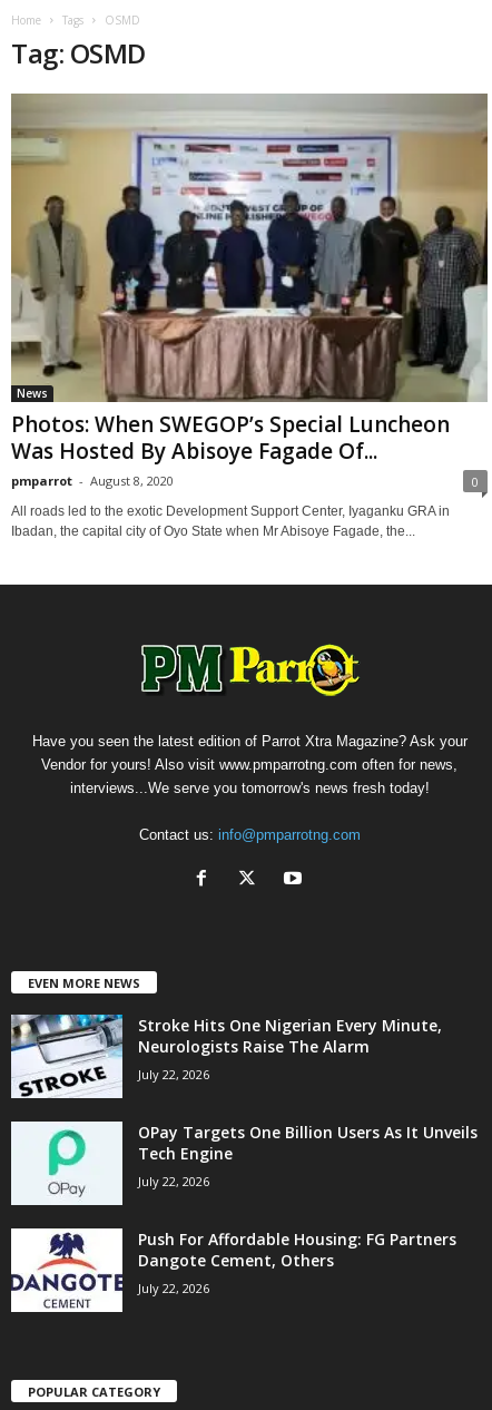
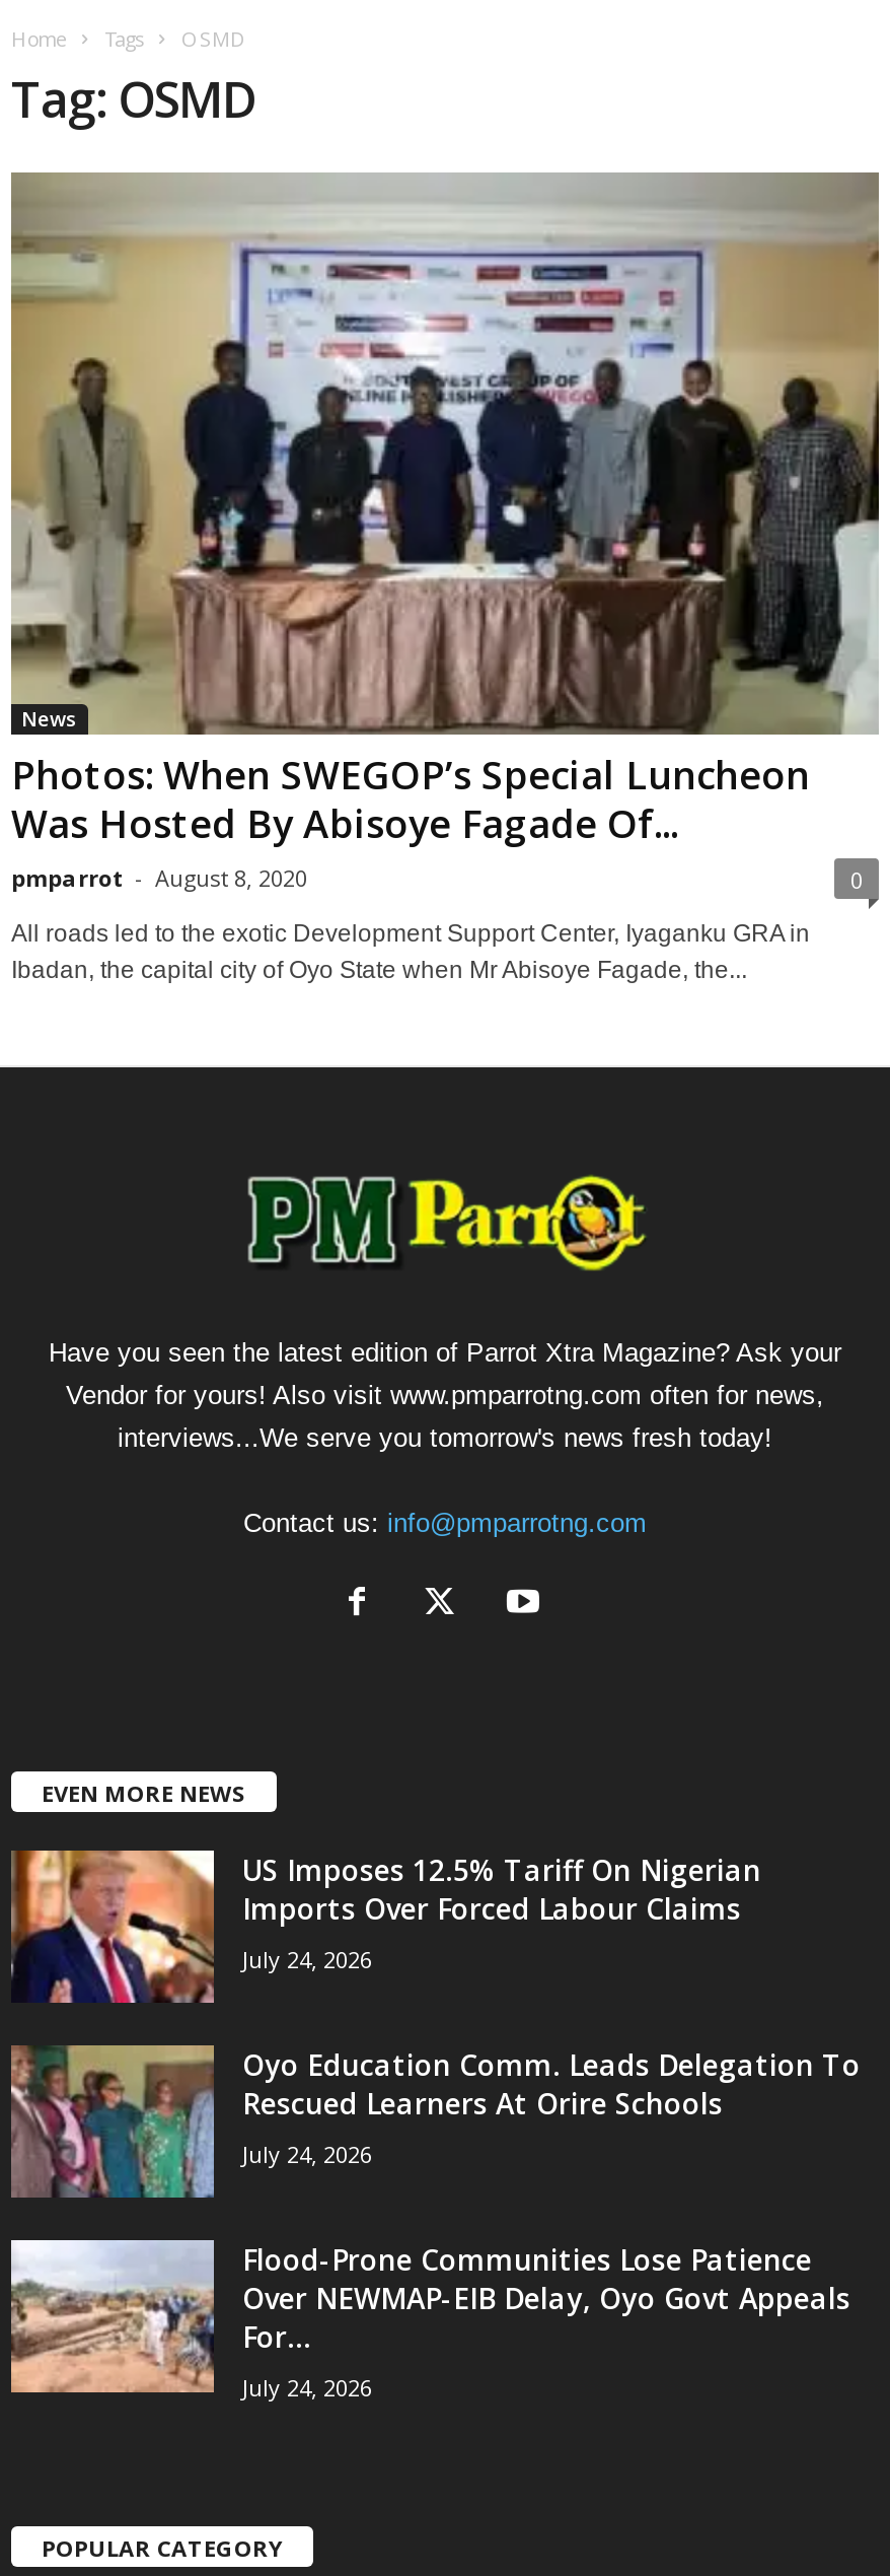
[10,1014,442,1099] [image] | Stroke Hits One Nigerian Every Minute, | Neurologists Raise The Alarm | July 22, 2026 -> [11,1849,761,2005] [image] | US Imposes 12.5% Tariff On Nigerian | Imports Over Forced Labour Claims | July 24, 2026
[11,1120,478,1206] [image] | OPay Targets One Billion Users As It Unveils | Tech Engine | July 22, 2026 -> [9,2043,861,2200] [image] | Oyo Education Comm. Leads Delegation To | Rescued Learners At Orire Schools | July 24, 2026
[10,1228,456,1313] [image] | Push For Affordable Housing: FG Partners | Dangote Cement, Others | July 22, 2026 -> [9,2240,850,2402] [image] | Flood-Prone Communities Lose Patience | Over NEWMAP-EIB Delay, Oyo Govt Appeals | For... | July 24, 2026

